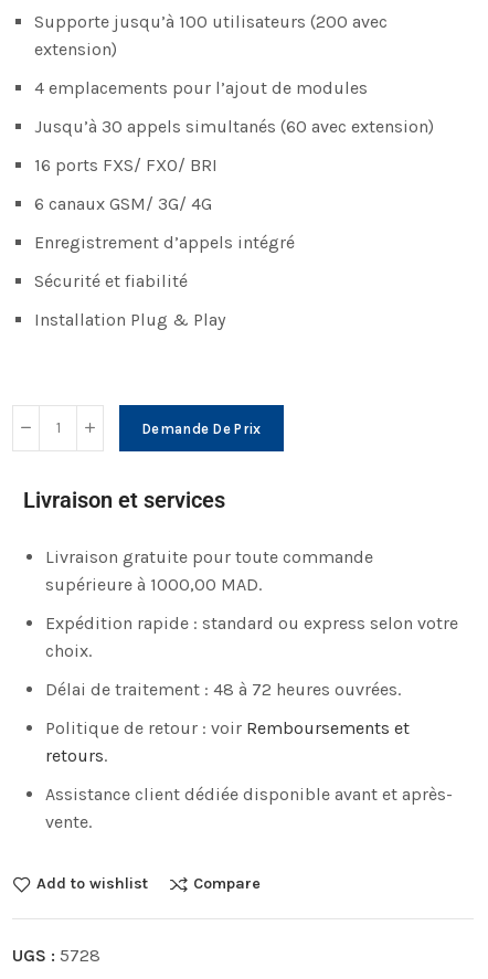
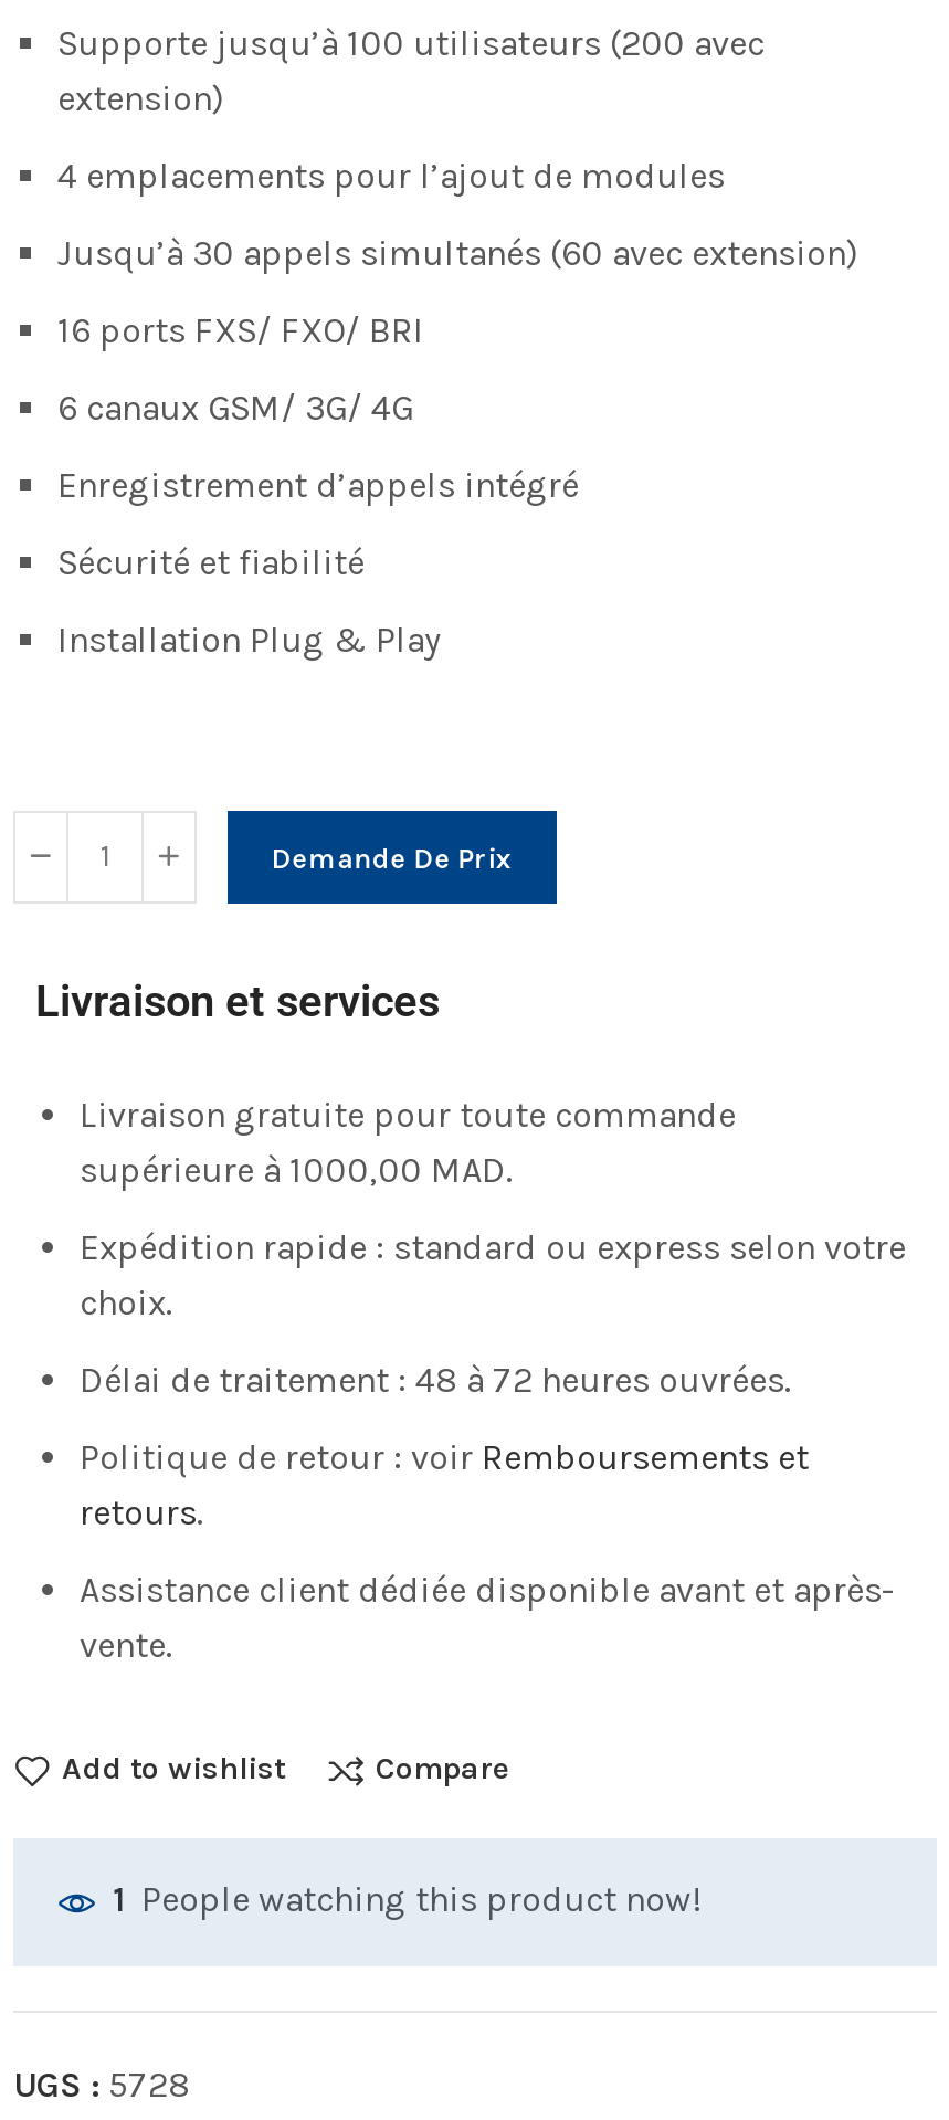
none -> [113,1878,700,1920] 1 People watching this product now!

